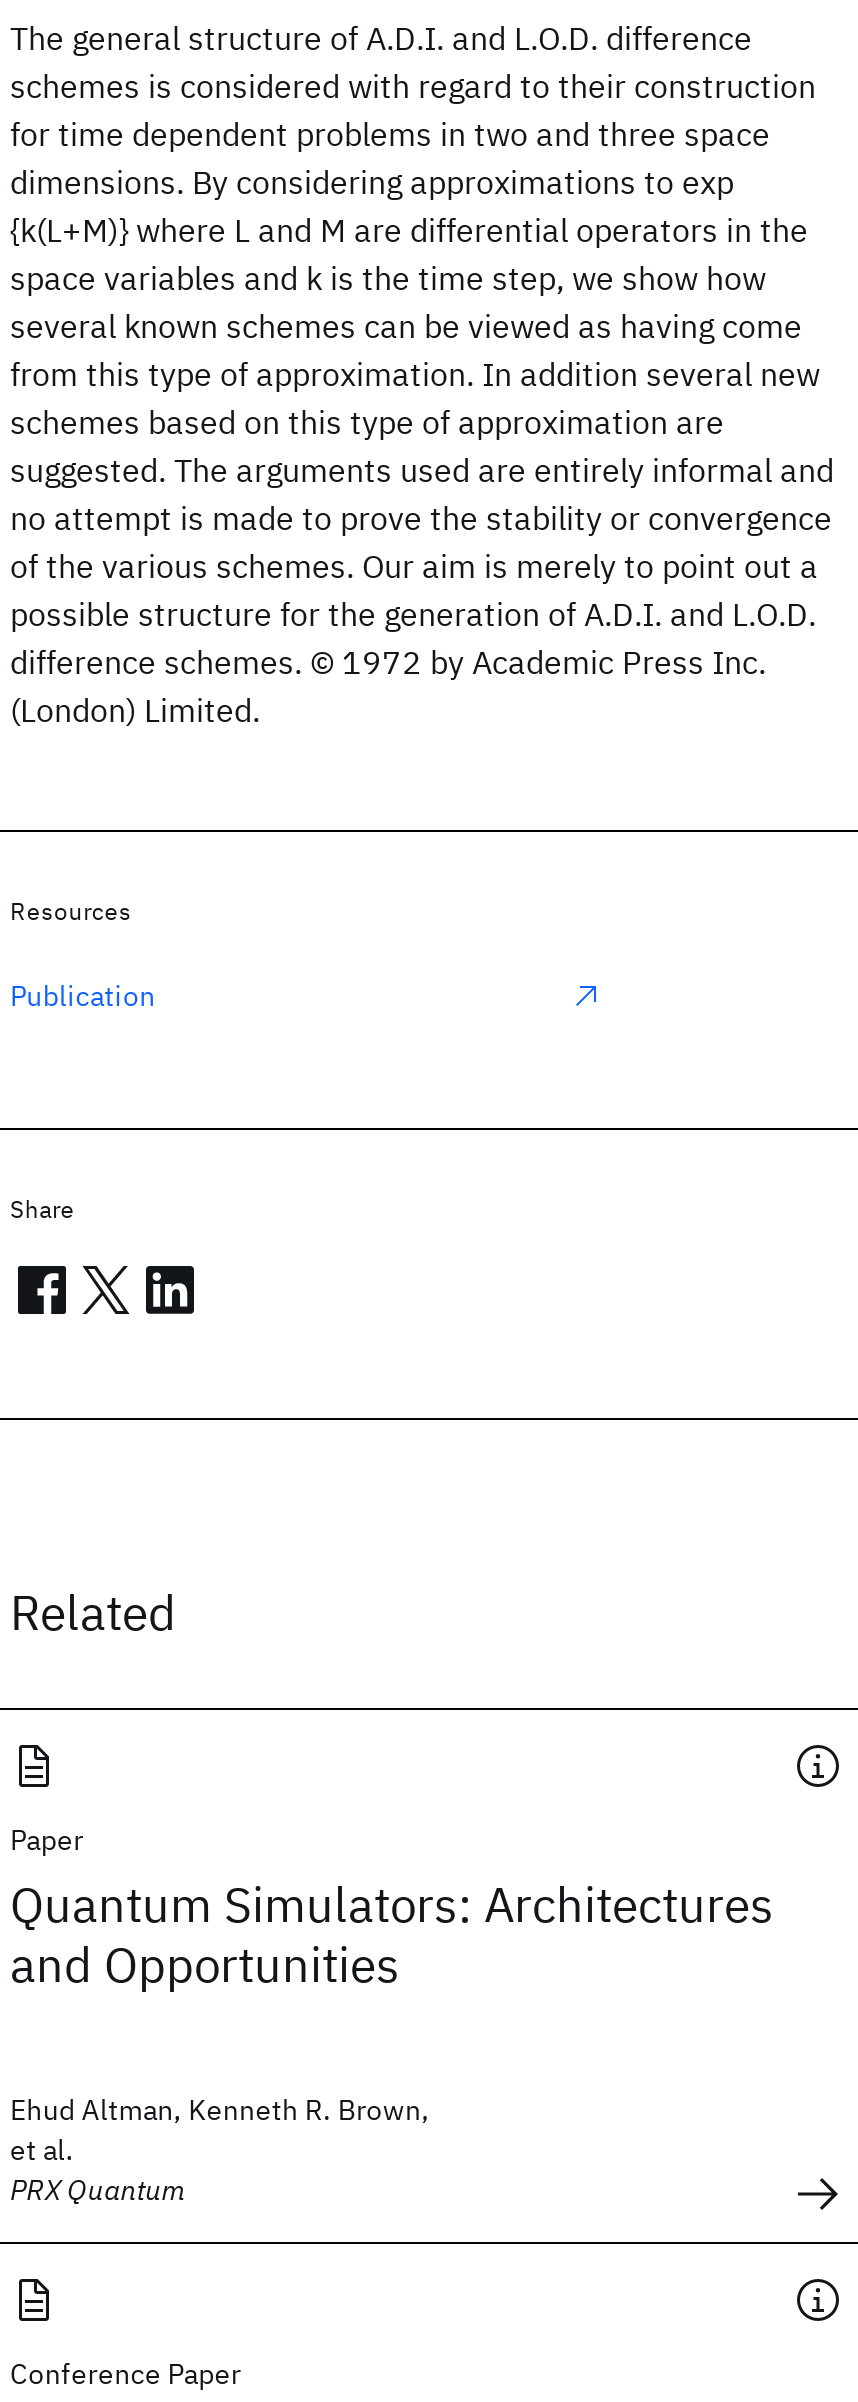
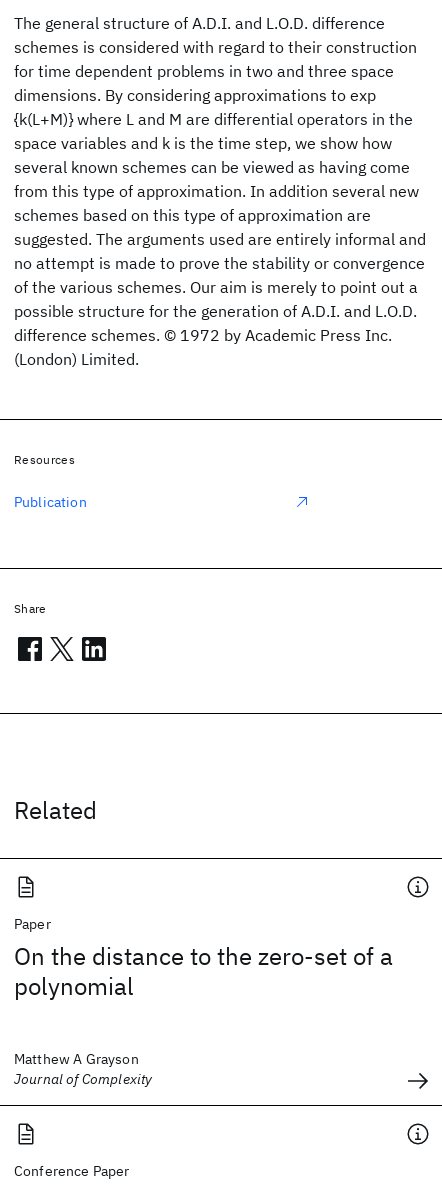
[10,1872,774,1996] Quantum Simulators: Architectures | and Opportunities -> [14,940,393,1002] On the distance to the zero-set of a | polynomial
[10,2092,430,2208] Ehud Altman, Kenneth R. Brown, | et al. | PRX Quantum -> [14,1050,152,1088] Matthew A Grayson | Journal of Complexity

